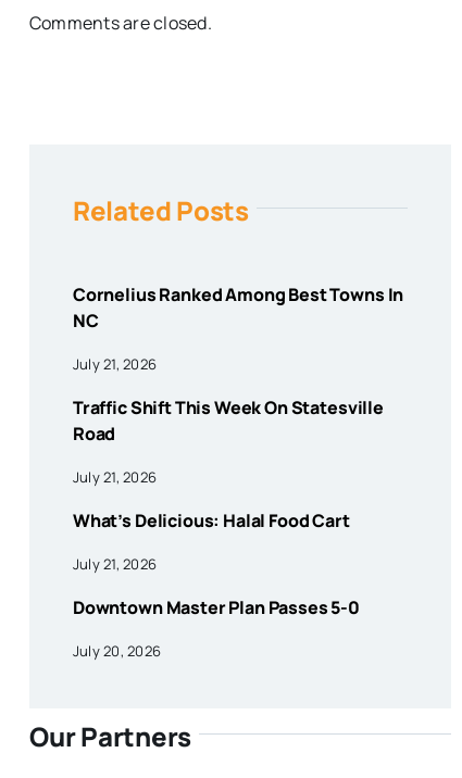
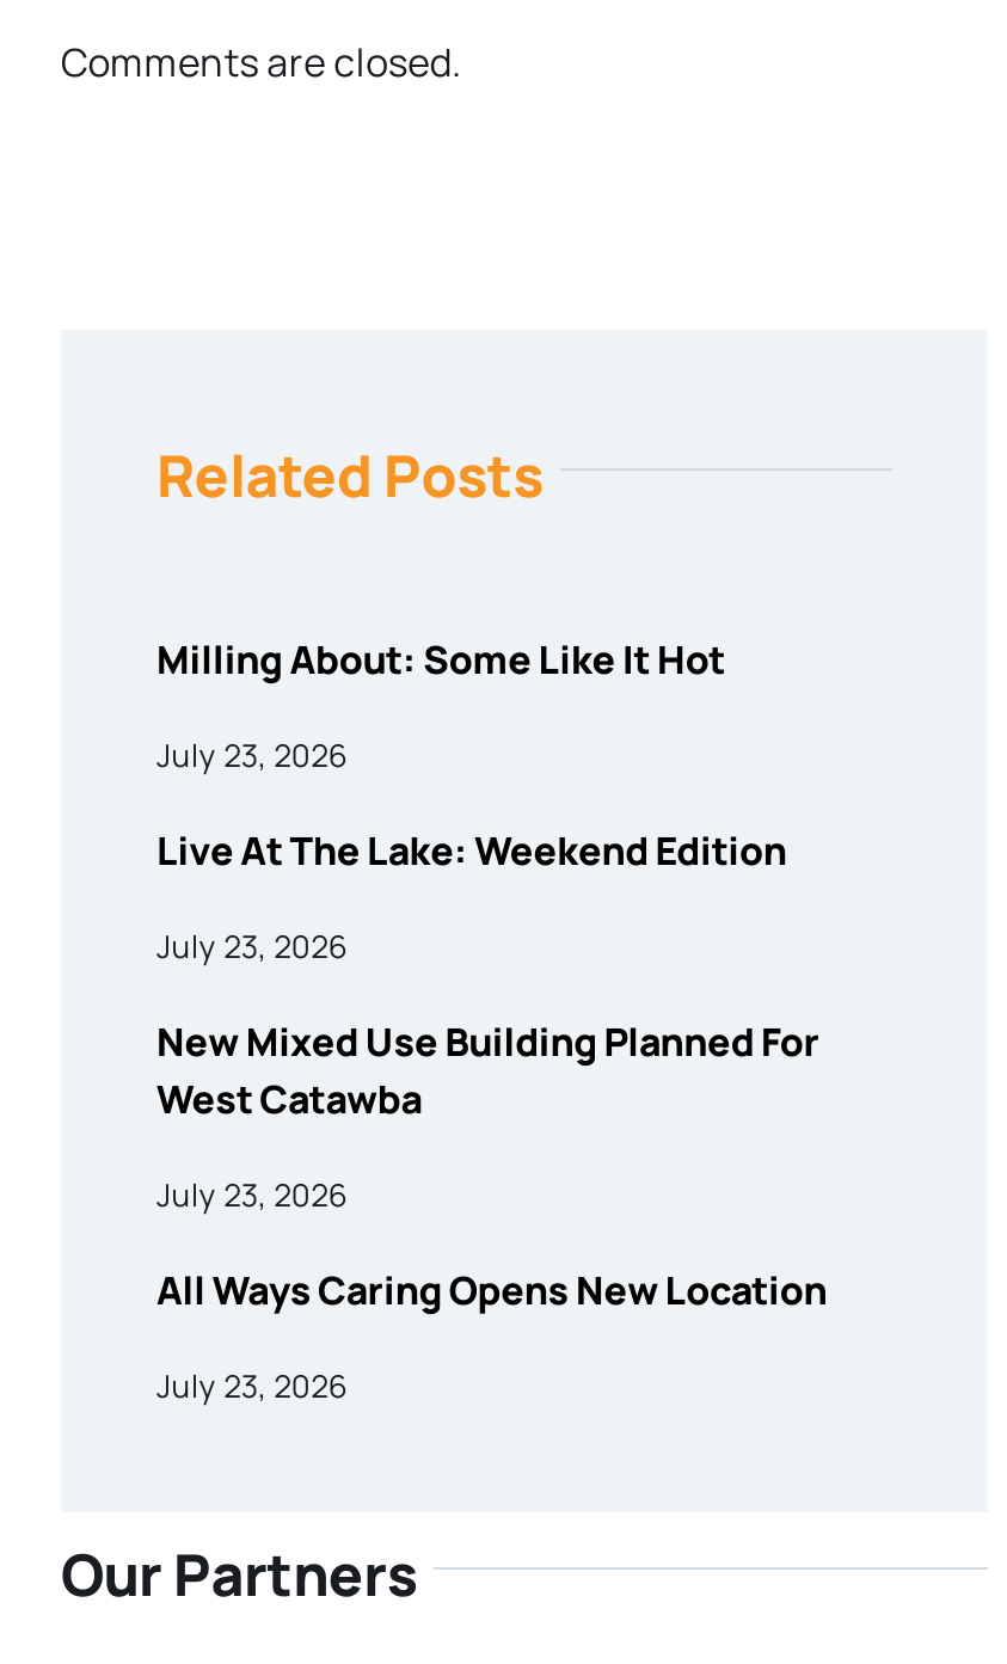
[73,283,404,333] Cornelius Ranked Among Best Towns In | NC -> [156,633,725,686] Milling About: Some Like It Hot
[73,354,157,374] July 21, 2026 -> [156,734,348,777] July 23, 2026
[73,396,384,446] Traffic Shift This Week On Statesville | Road -> [156,824,786,877] Live At The Lake: Weekend Edition
[73,467,157,487] July 21, 2026 -> [156,925,348,968] July 23, 2026
[73,509,350,533] What’s Delicious: Halal Food Cart -> [156,1016,819,1125] New Mixed Use Building Planned For | West Catawba
[73,554,157,574] July 21, 2026 -> [156,1173,348,1216] July 23, 2026
[73,596,360,619] Downtown Master Plan Passes 5-0 -> [156,1264,827,1317] All Ways Caring Opens New Location
[73,641,161,661] July 20, 2026 -> [156,1364,348,1407] July 23, 2026

